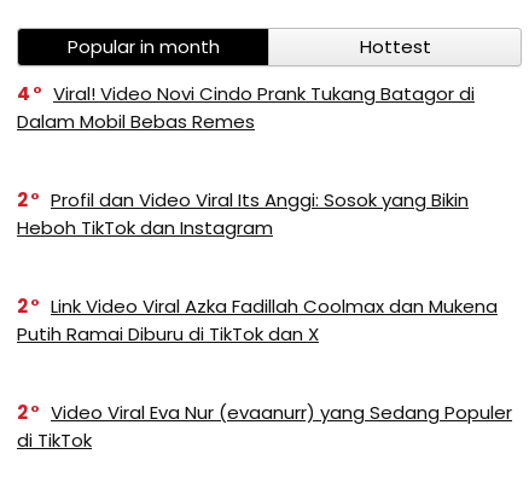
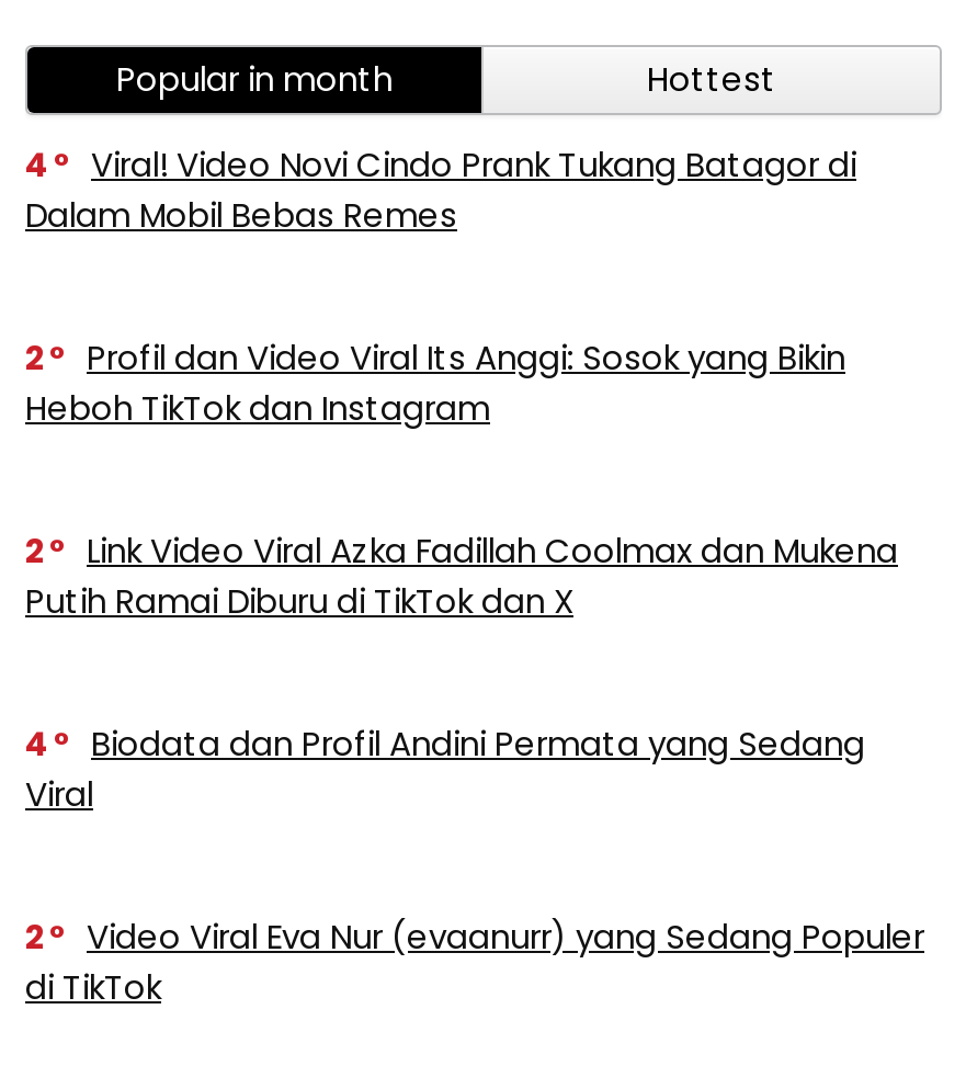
none -> [25,721,865,817] 4 | Biodata dan Profil Andini Permata yang Sedang | Viral

